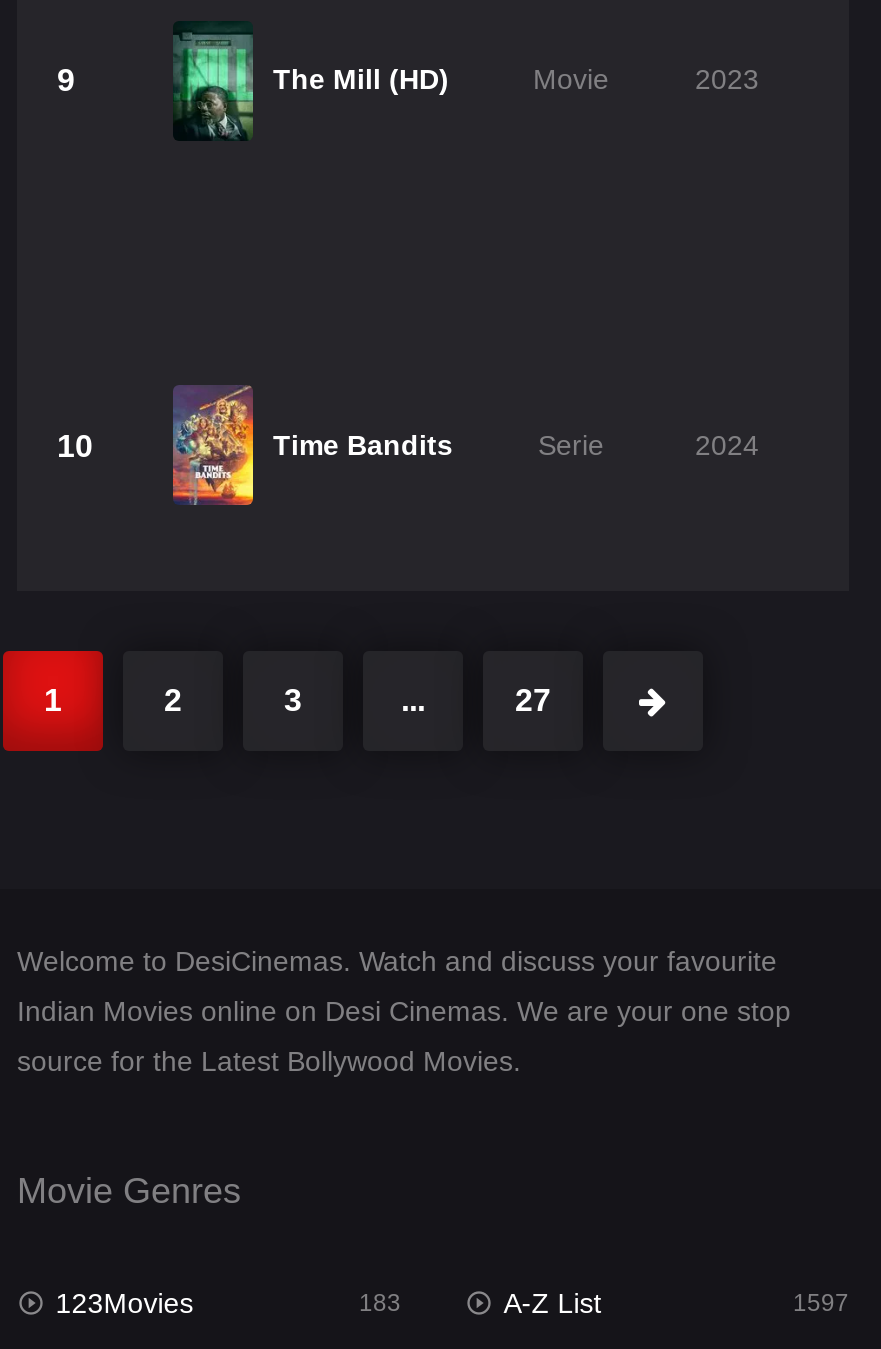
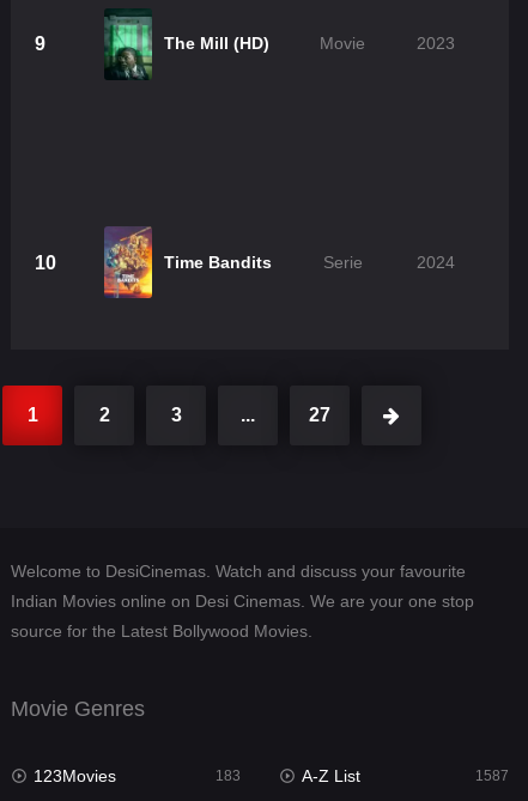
[793,1289,849,1317] 1597 -> [475,767,509,784] 1587

